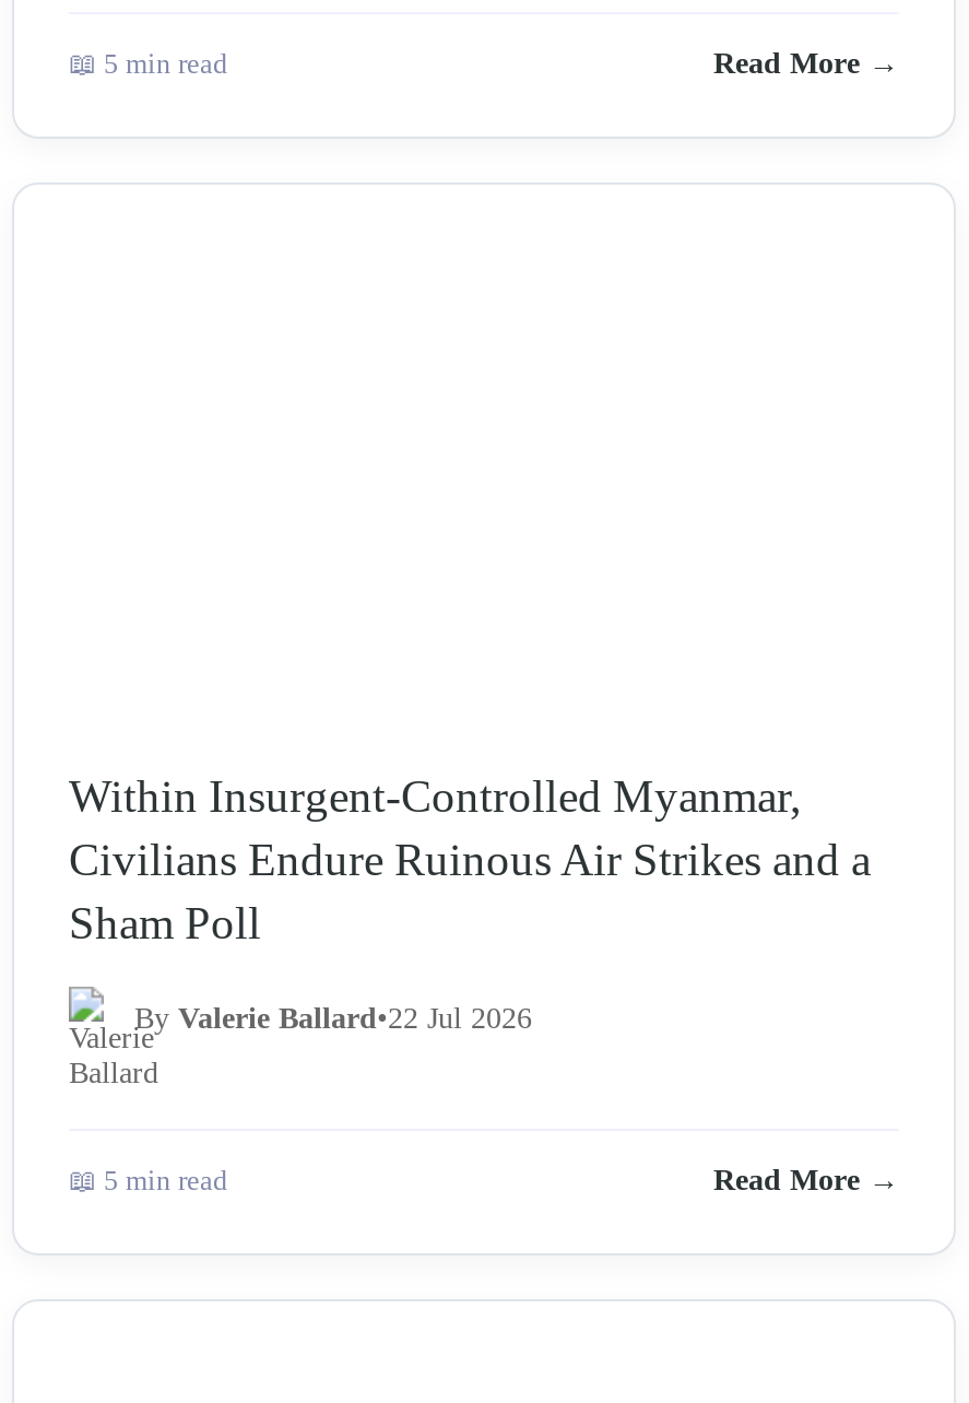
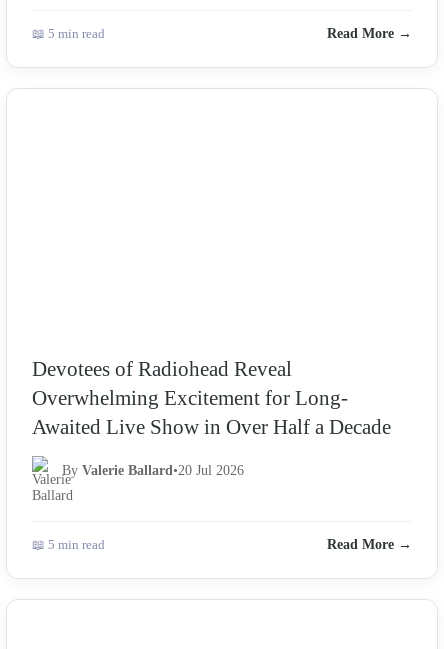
[69,771,871,948] Within Insurgent-Controlled Myanmar, | Civilians Endure Ruinous Air Strikes and a | Sham Poll -> [32,357,391,438] Devotees of Radiohead Reveal | Overwhelming Excitement for Long- | Awaited Live Show in Over Half a Decade
[134,1003,532,1035] By Valerie Ballard•22 Jul 2026 -> [62,463,244,478] By Valerie Ballard•20 Jul 2026

